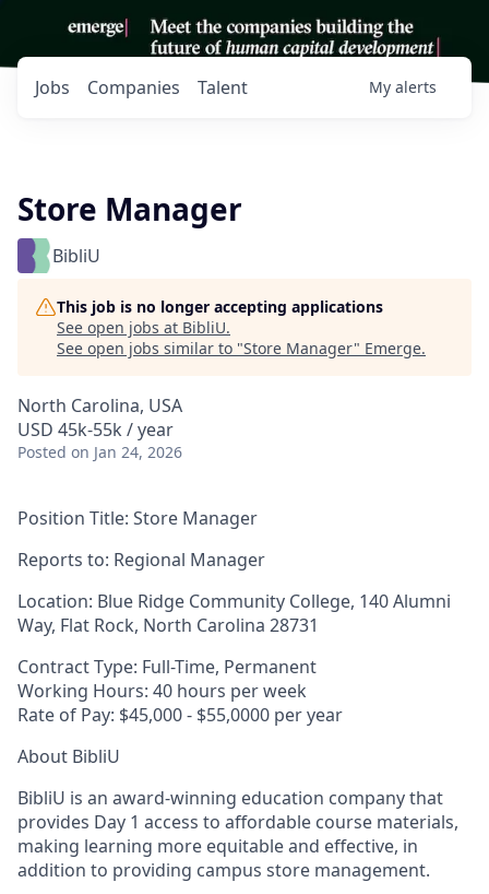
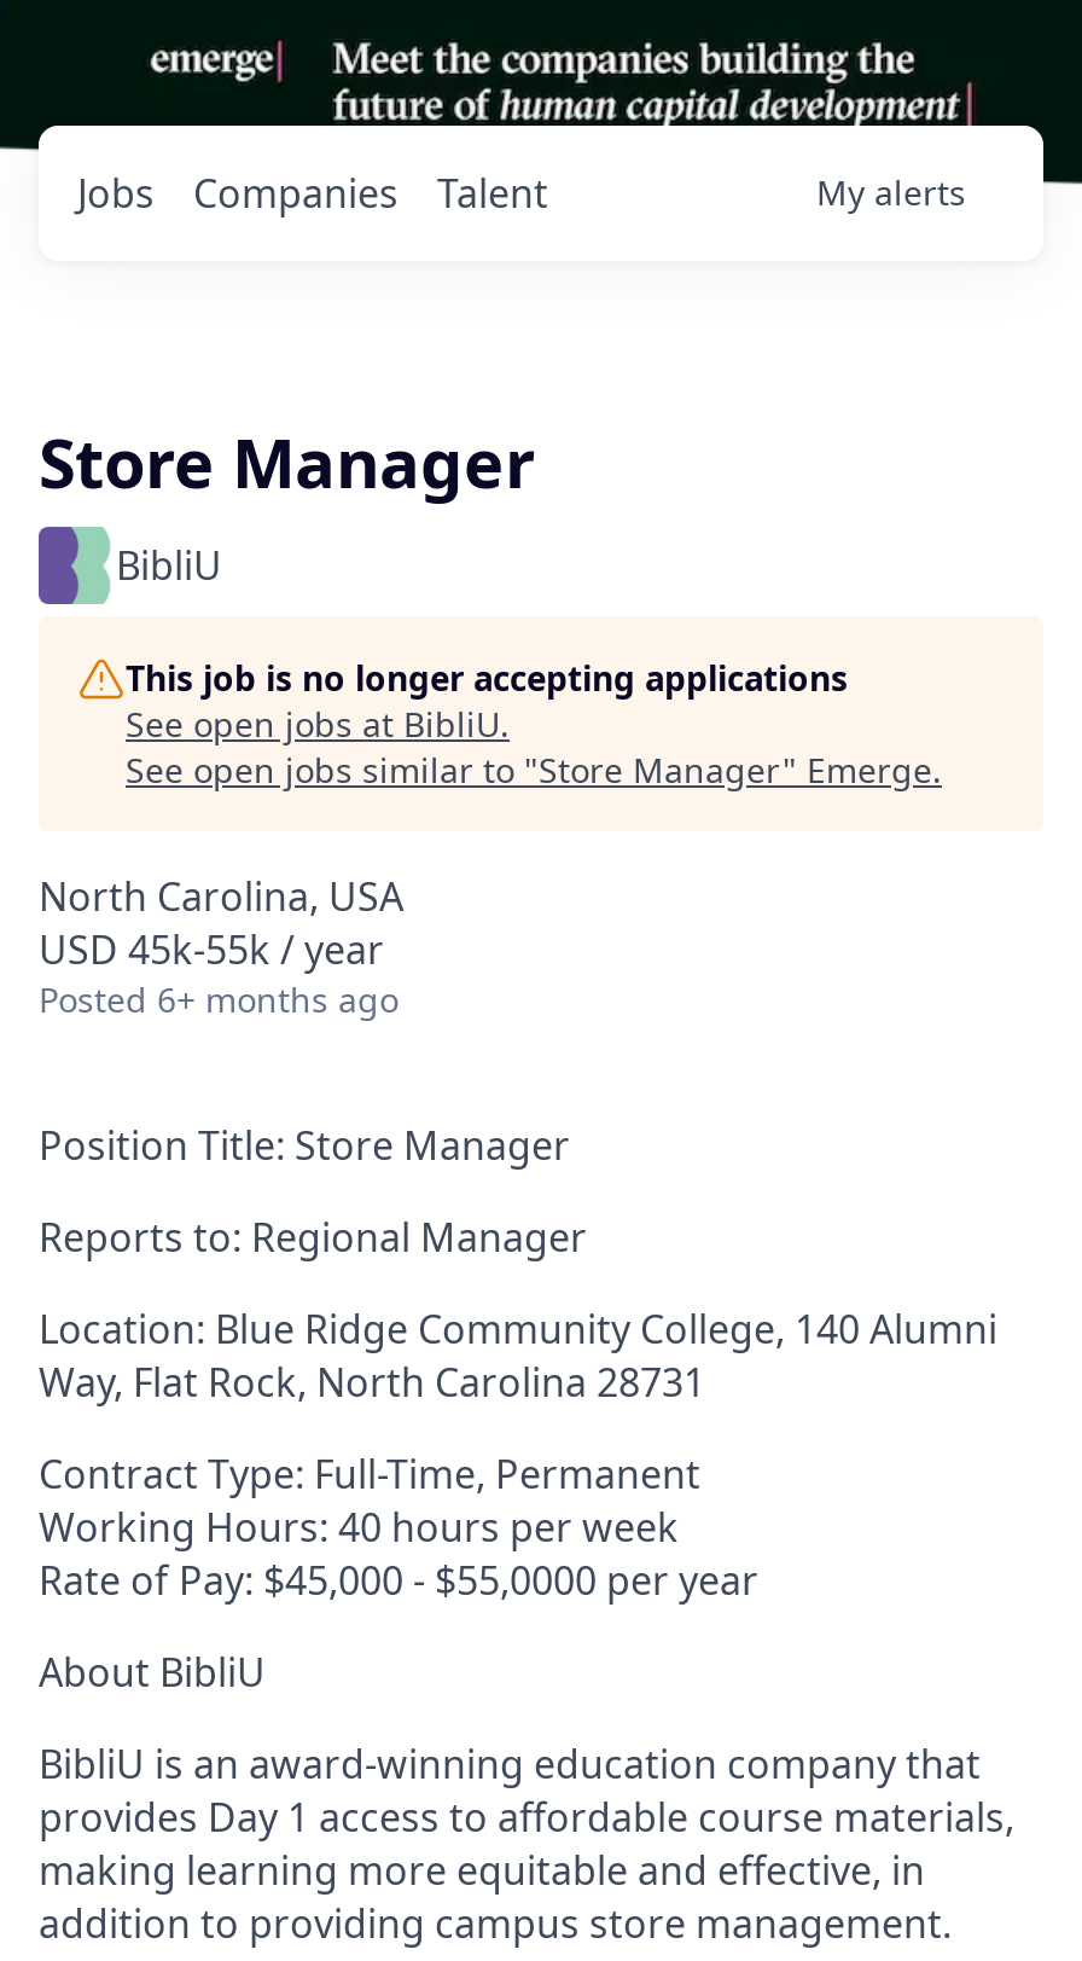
[17,442,182,462] Posted on Jan 24, 2026 -> [39,976,399,1022] Posted 6+ months ago

